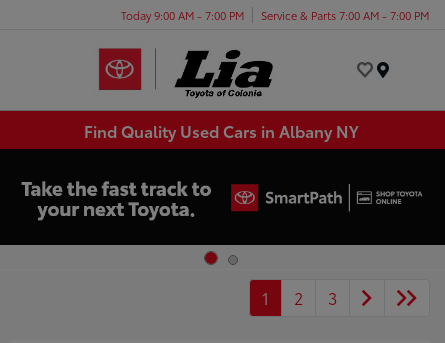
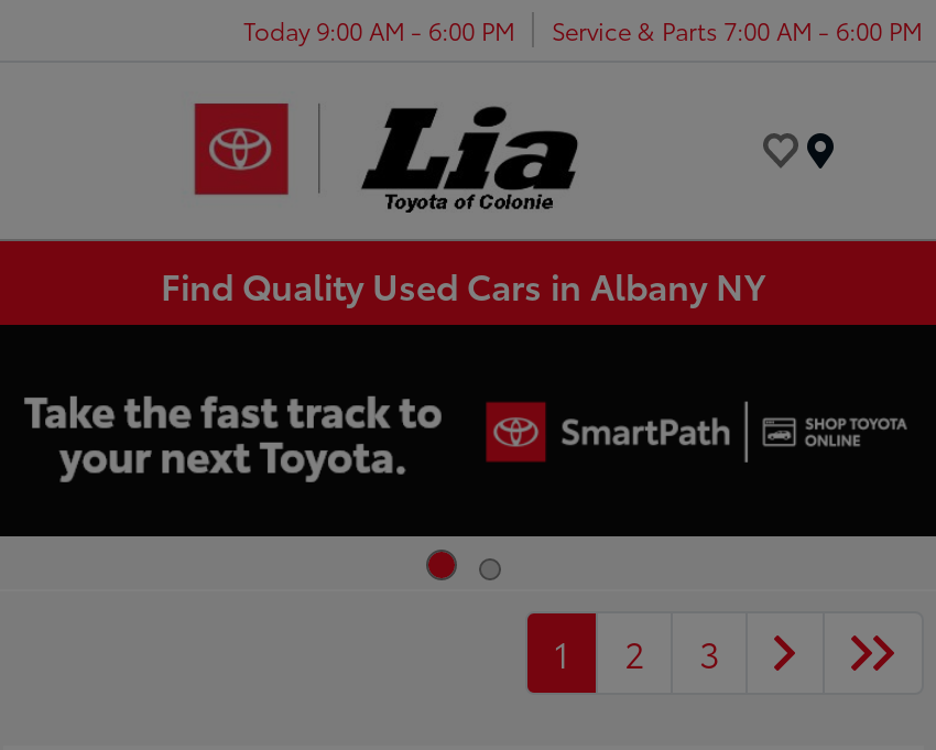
[121,6,244,22] Today 9:00 AM - 7:00 PM -> [243,11,514,46] Today 9:00 AM - 6:00 PM
[261,6,429,22] Service & Parts 7:00 AM - 7:00 PM -> [552,11,922,46] Service & Parts 7:00 AM - 6:00 PM

